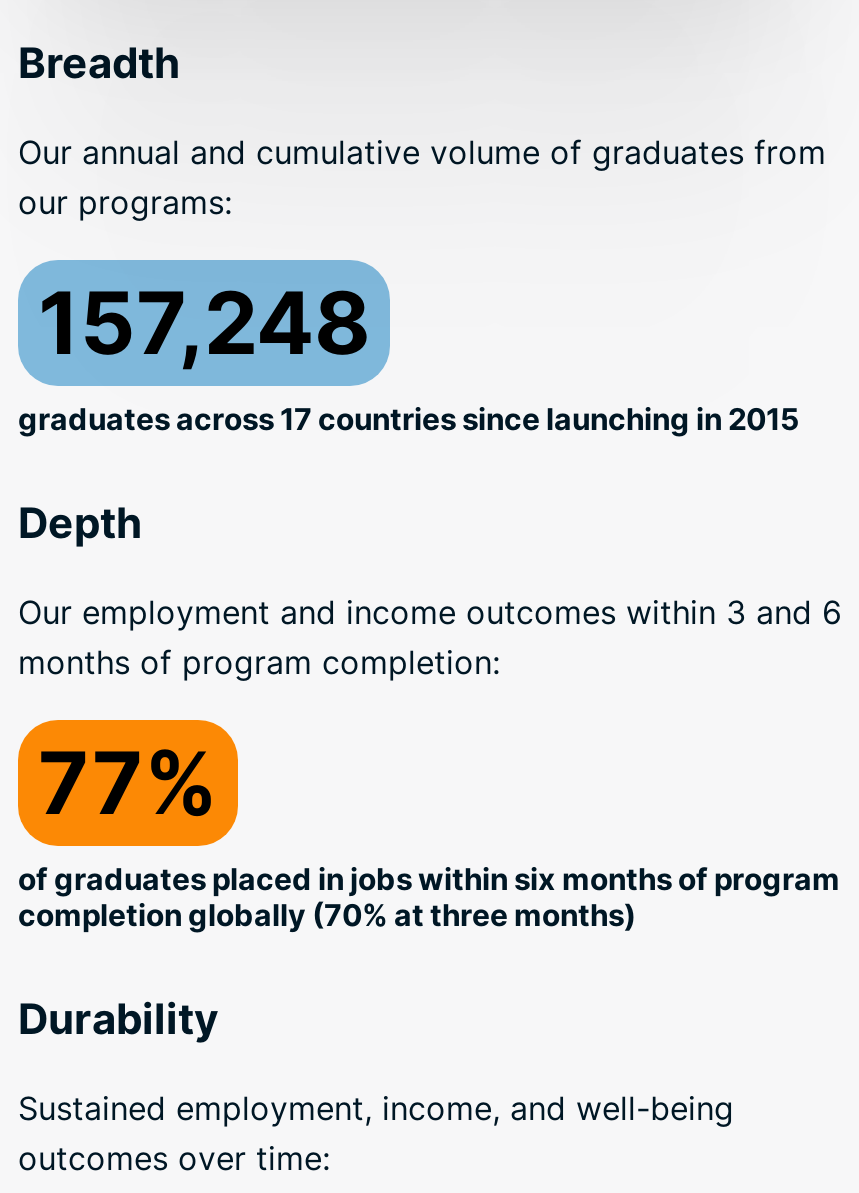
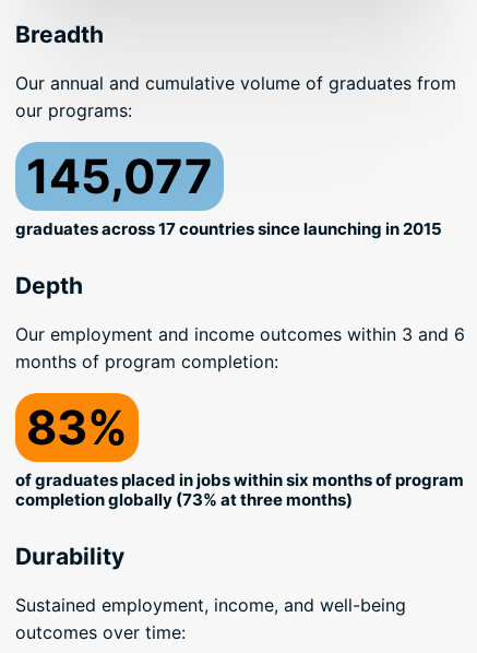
[38,270,370,374] 157,248 -> [26,147,213,204] 145,077
[38,730,218,834] 77% -> [26,399,128,455] 83%
[18,896,636,934] completion globally (70% at three months) -> [15,489,353,510] completion globally (73% at three months)

